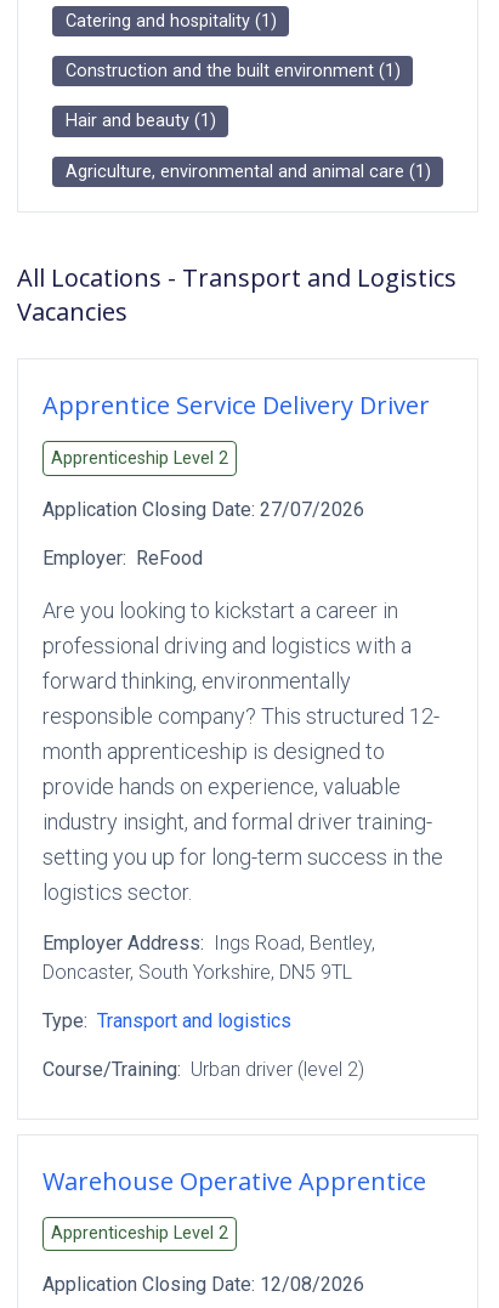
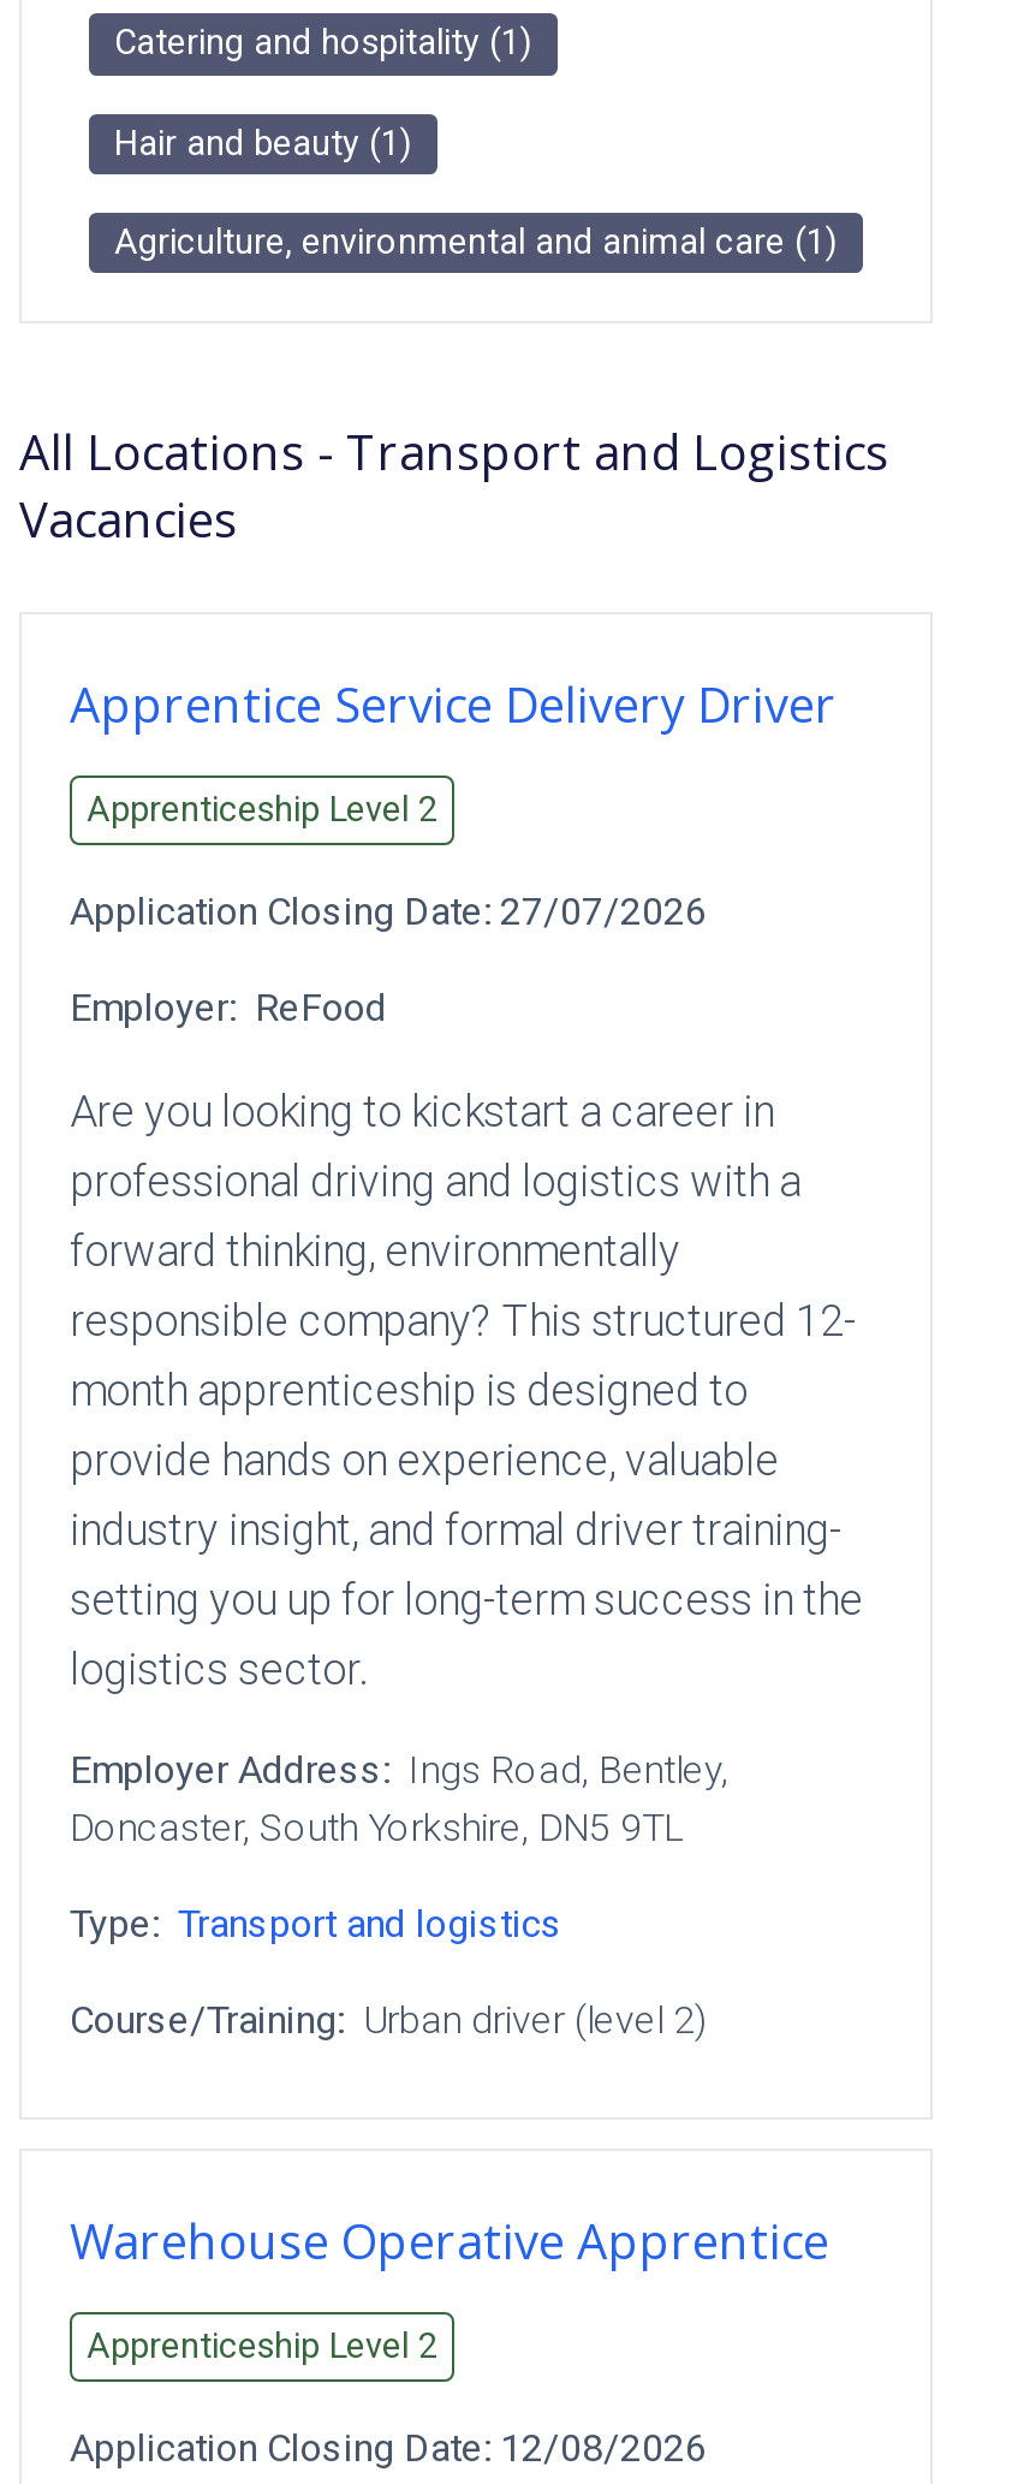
[65,61,400,81] Construction and the built environment (1) -> none

